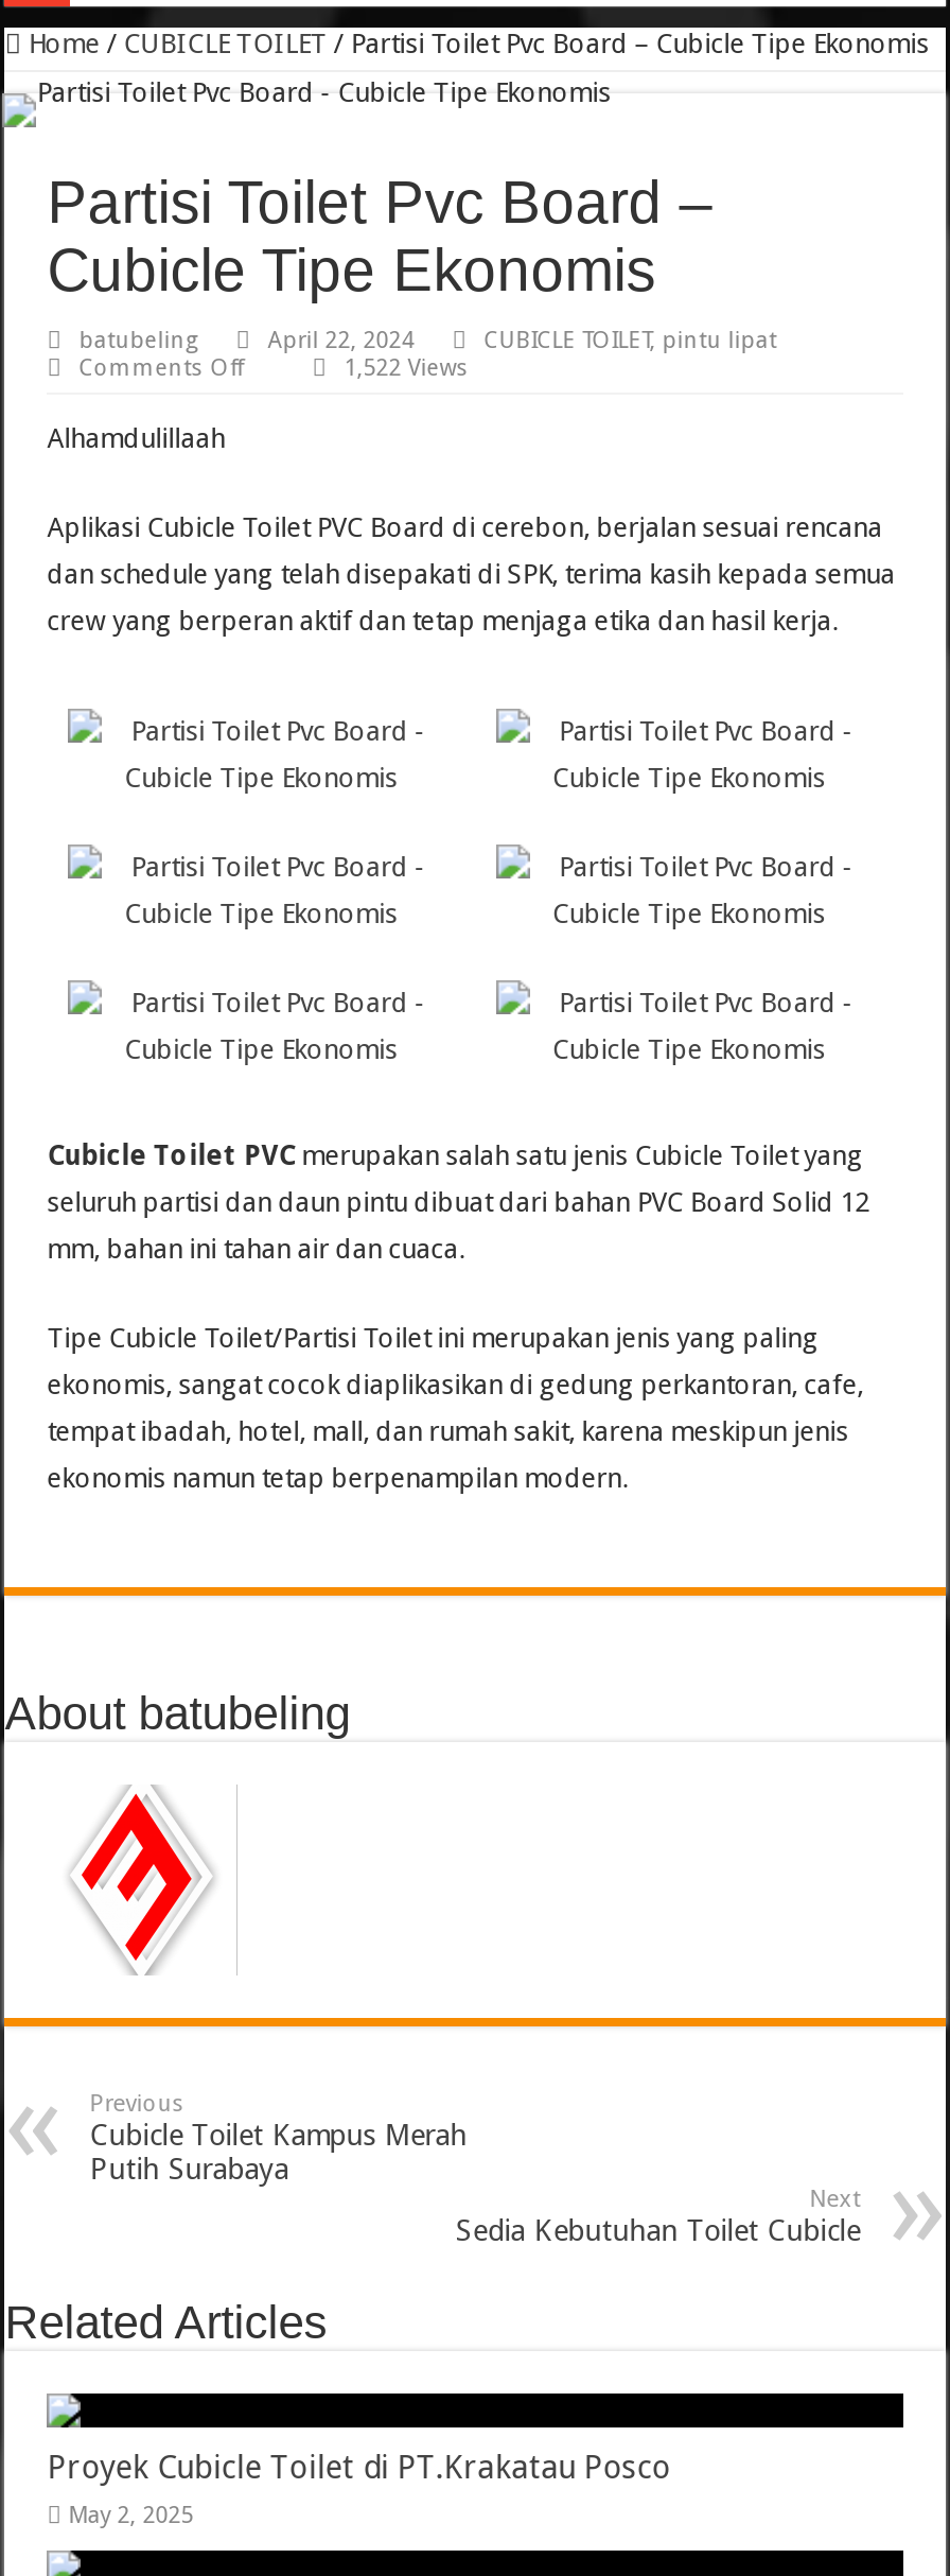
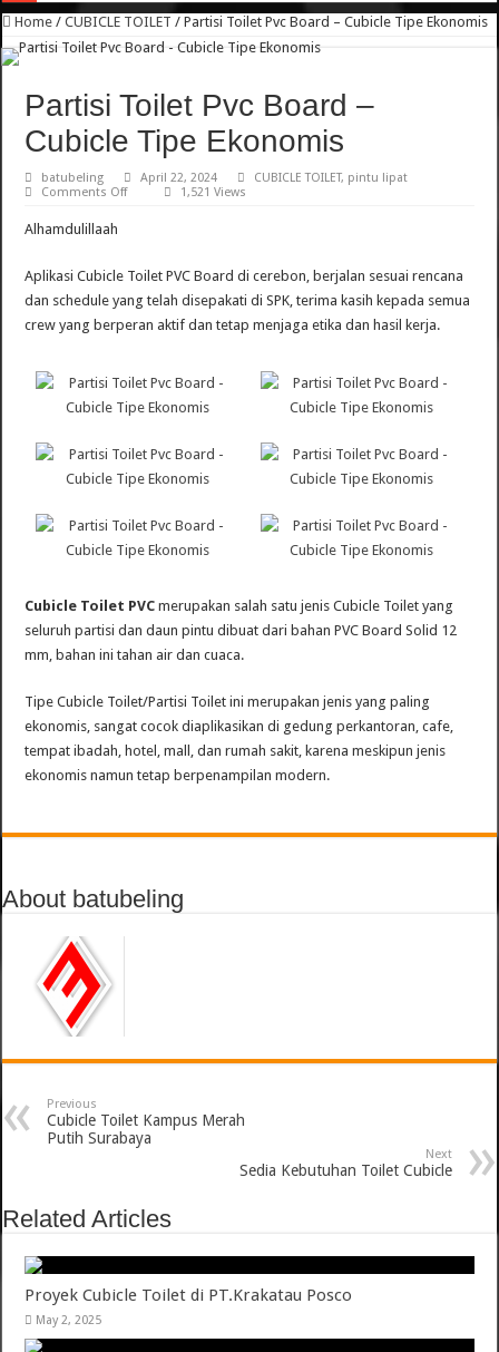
[344,354,469,382] 1,522 Views -> [181,185,246,200] 1,521 Views

